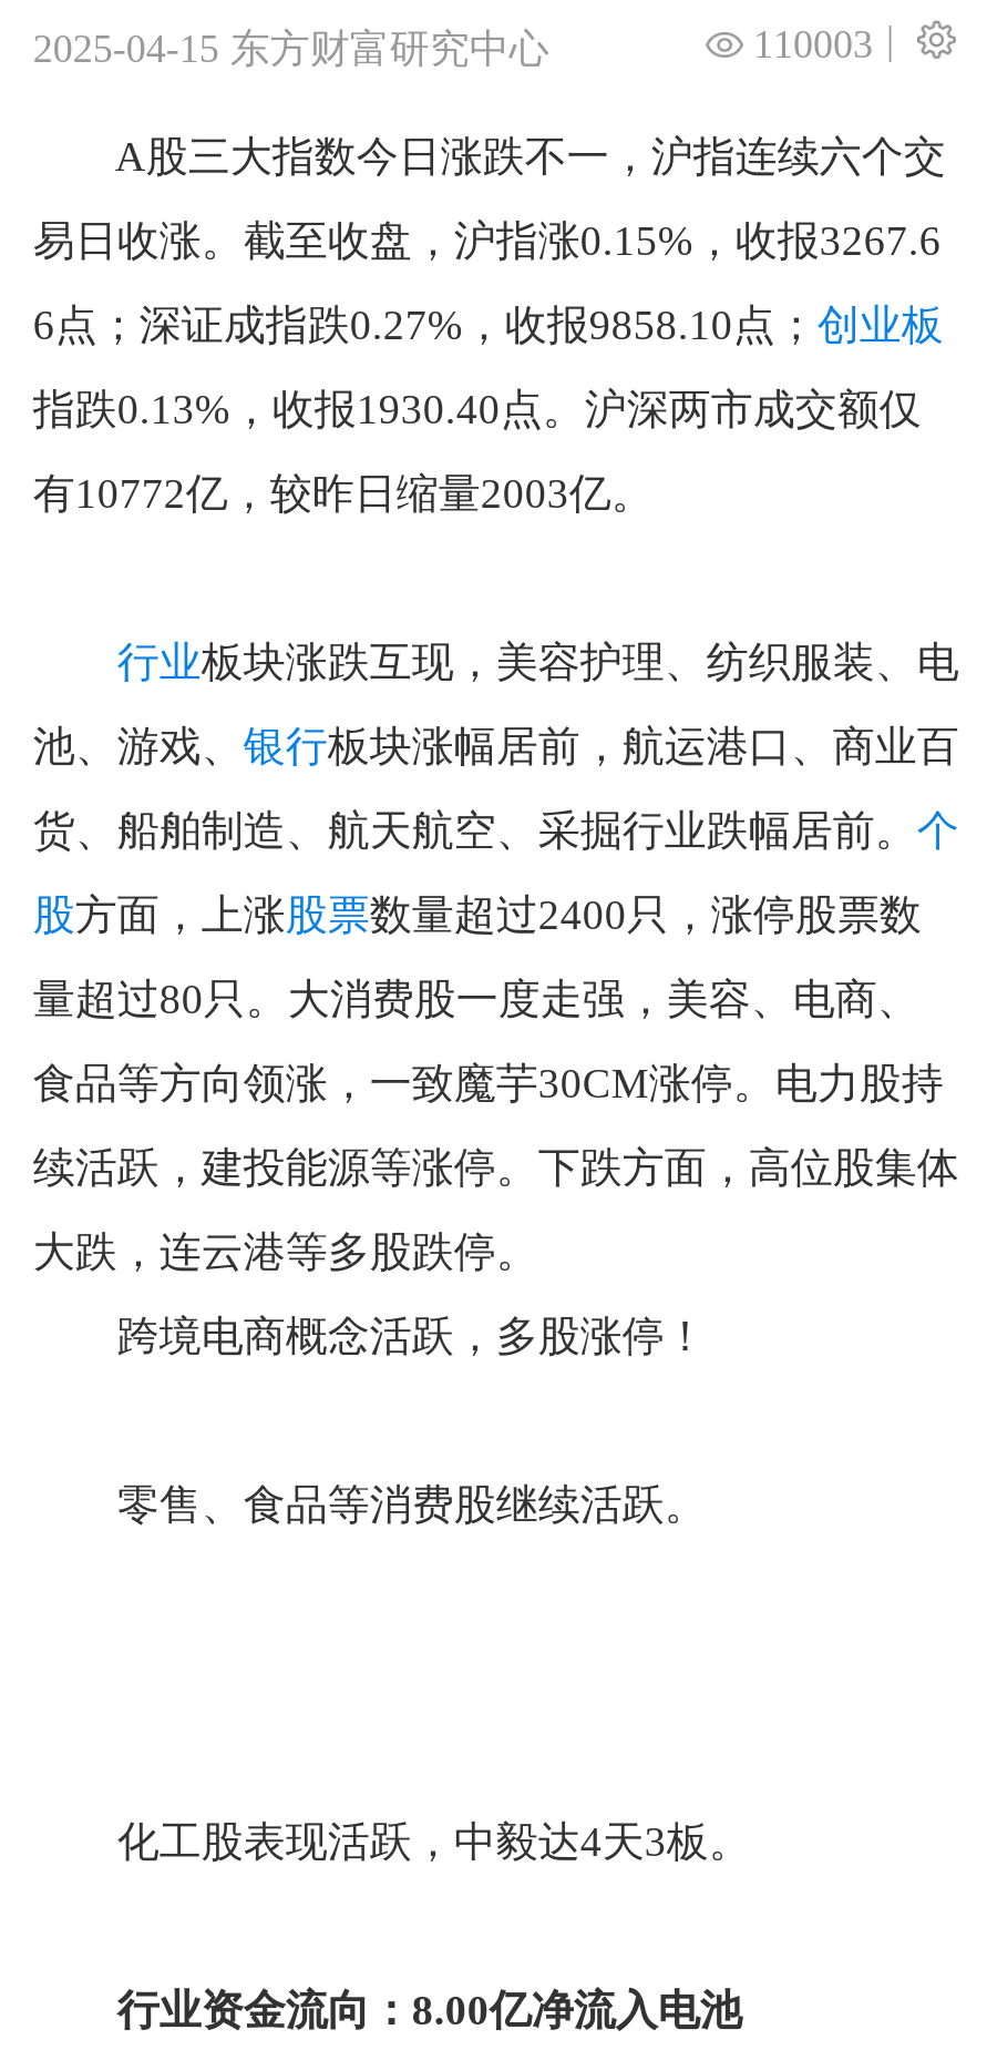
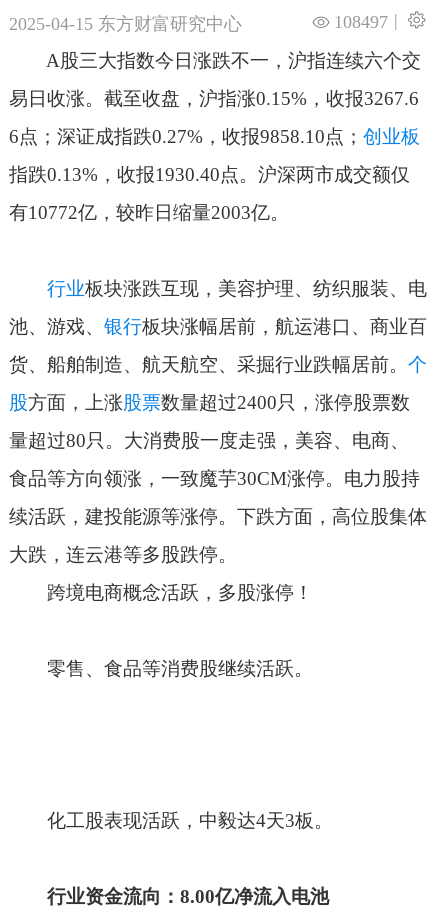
[753,21,873,66] 110003 -> [334,12,388,32] 108497

